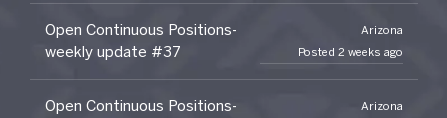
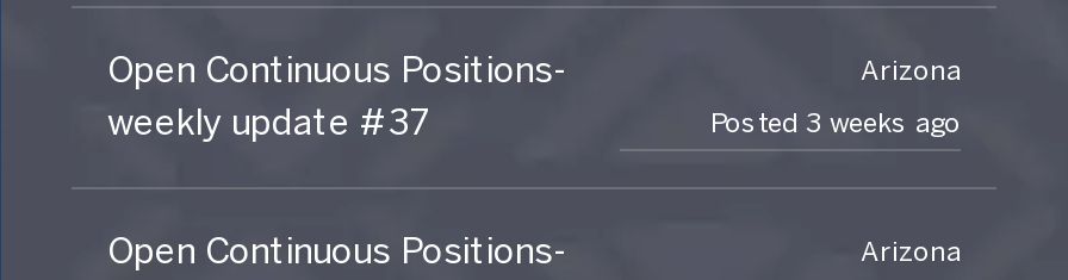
[298,45,403,59] Posted 2 weeks ago -> [710,106,961,140] Posted 3 weeks ago

